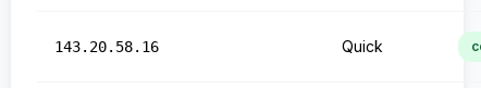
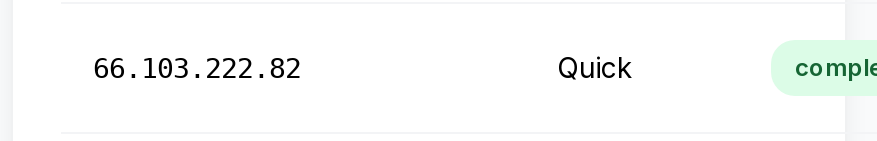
[54,38,159,55] 143.20.58.16 -> [93,52,301,84] 66.103.222.82

